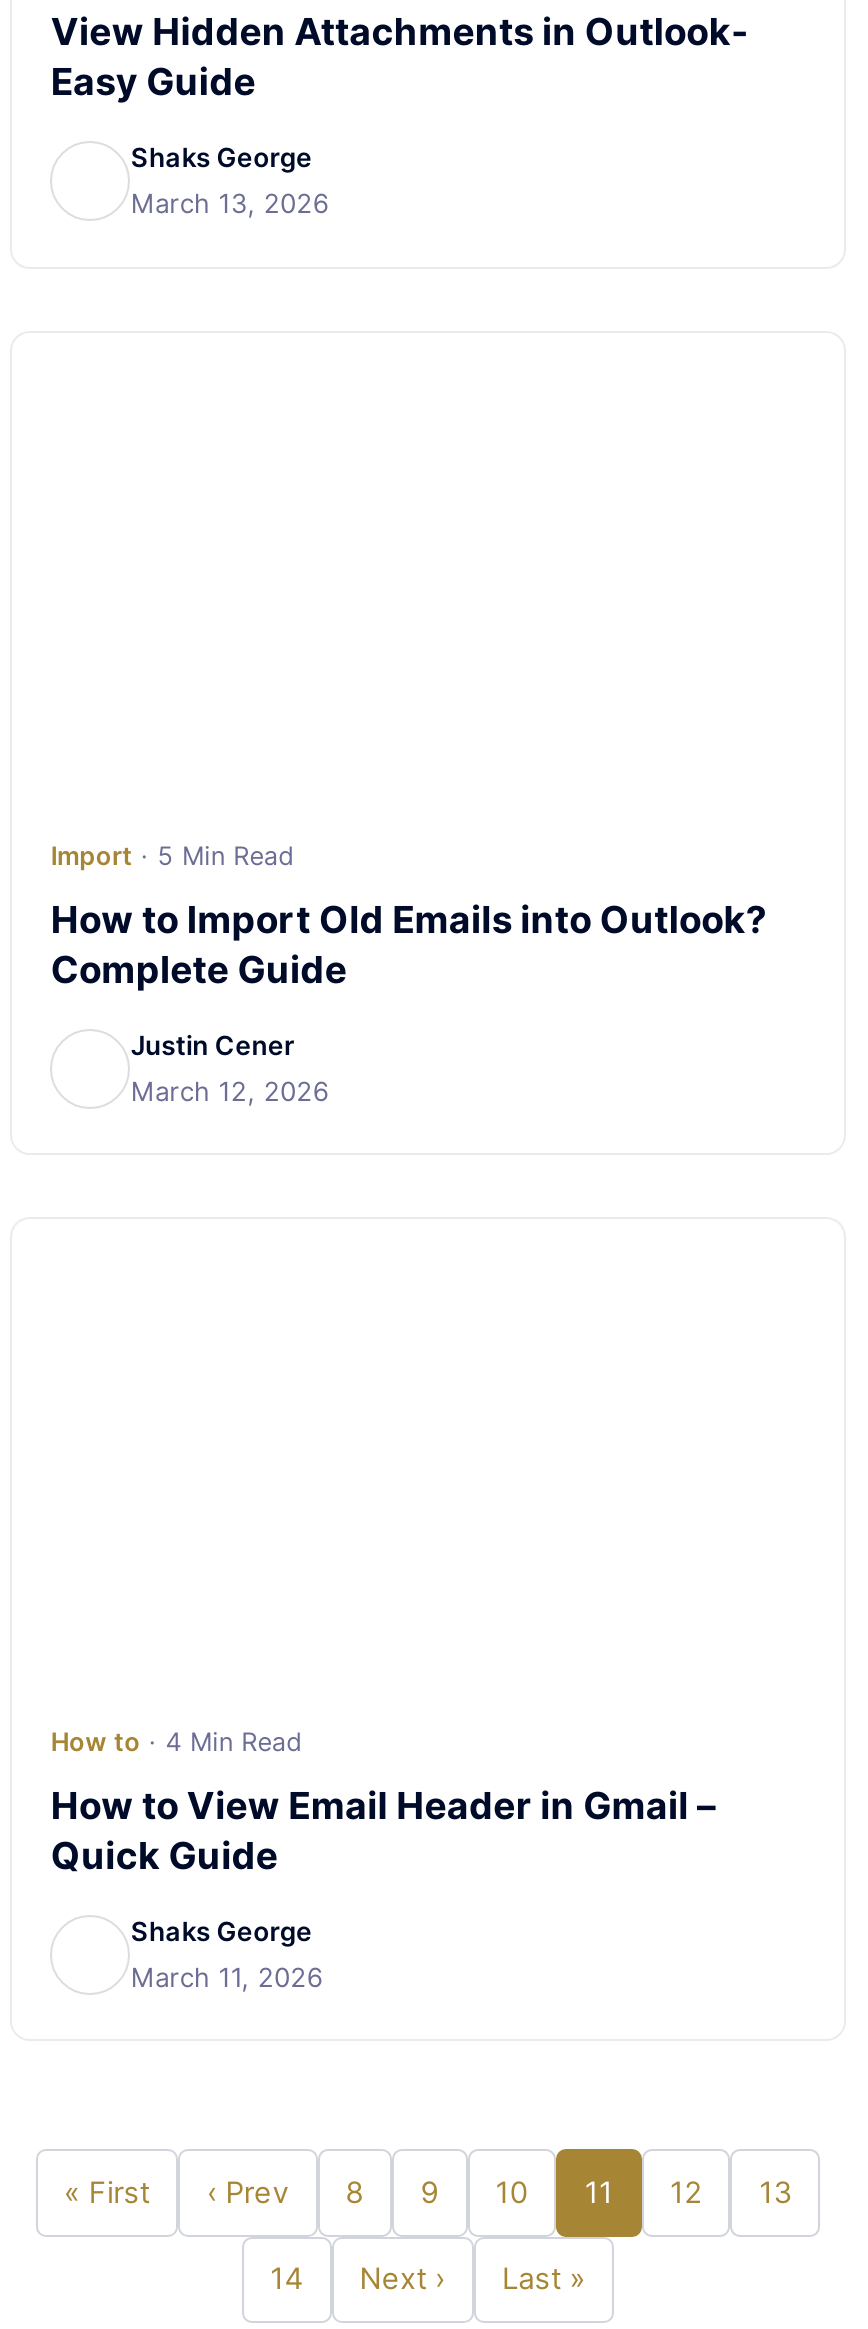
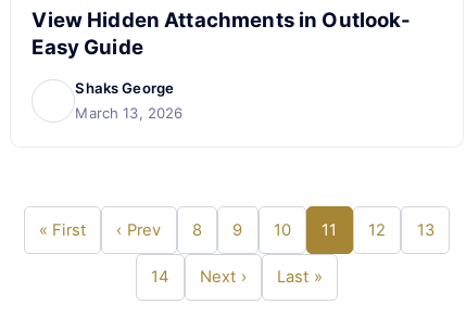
[51,841,766,1106] Import · 5 Min Read | How to Import Old Emails into Outlook? | Complete Guide | Justin Cener | March 12, 2026 -> none
[51,1727,715,1993] How to · 4 Min Read | How to View Email Header in Gmail – | Quick Guide | Shaks George | March 11, 2026 -> none

